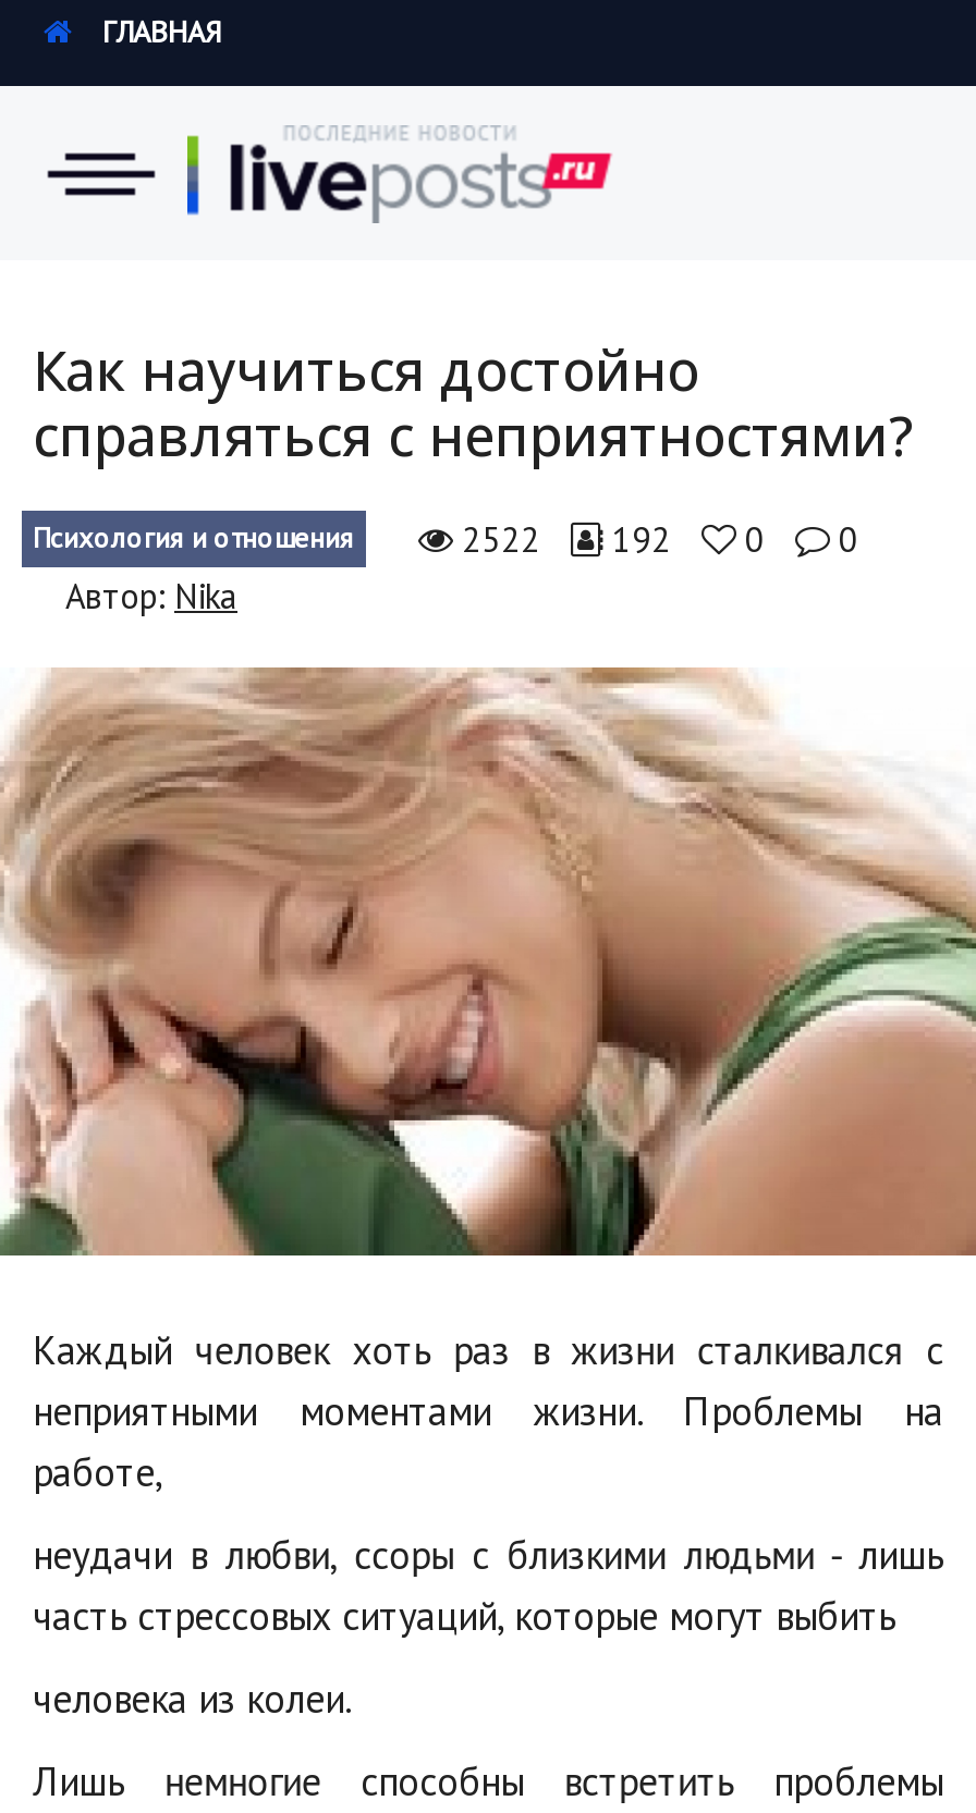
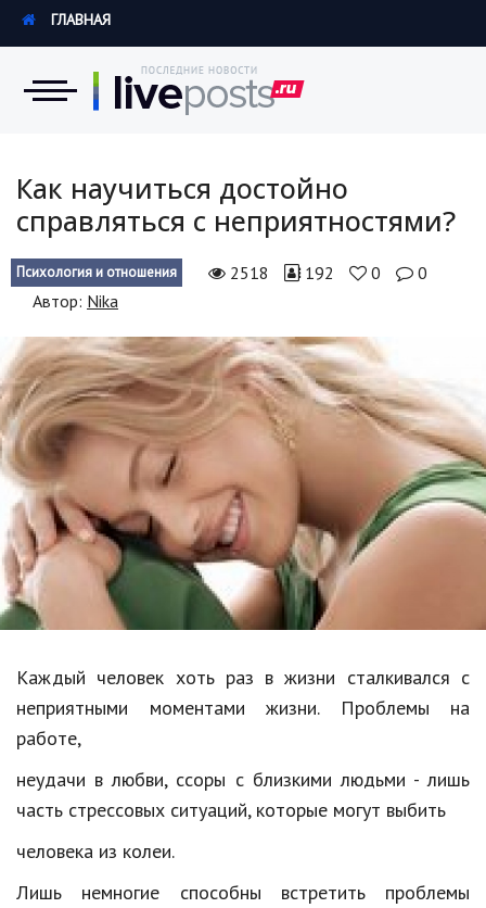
[453,517,858,561] 2522 192 0 0 -> [226,262,427,283] 2518 192 0 0

